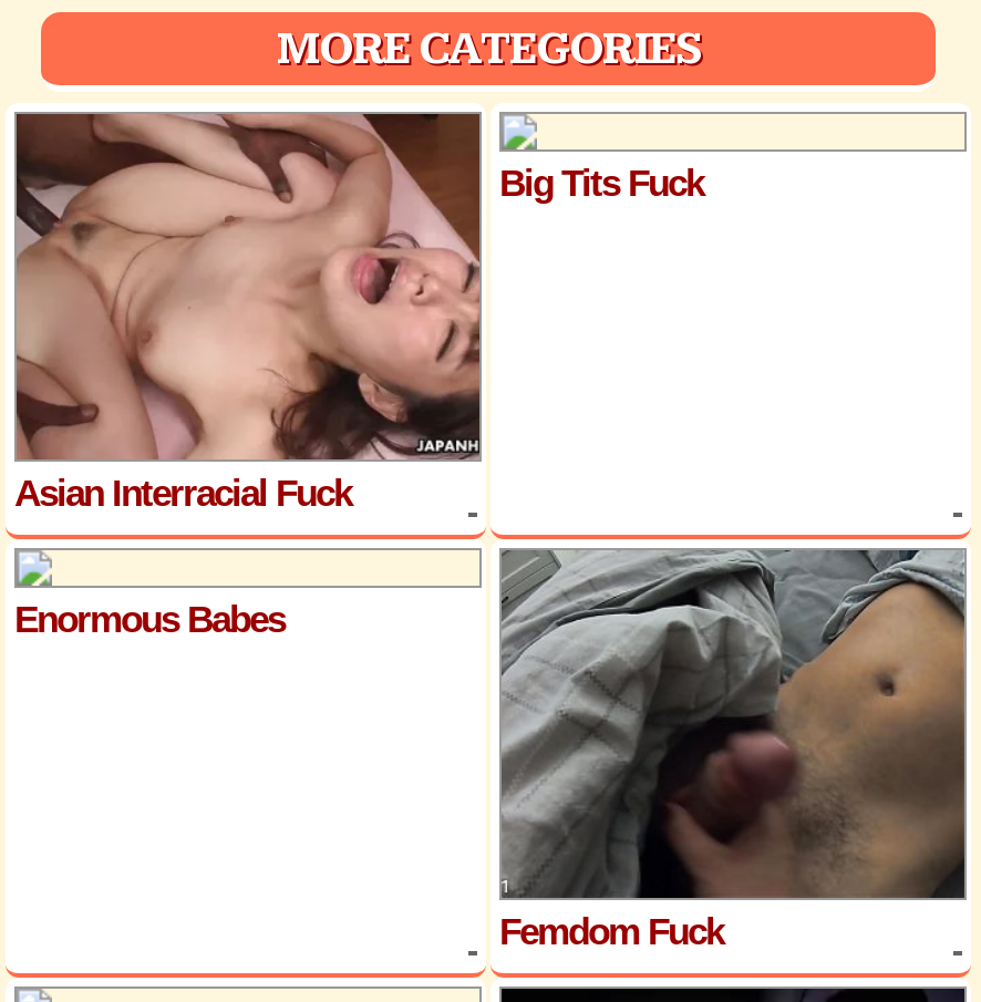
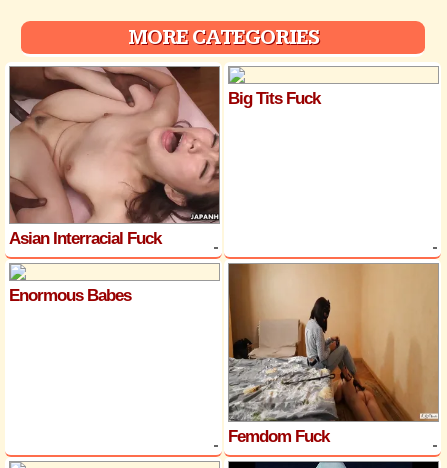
[499,548,967,900] [image] -> [228,263,439,422] [image]

